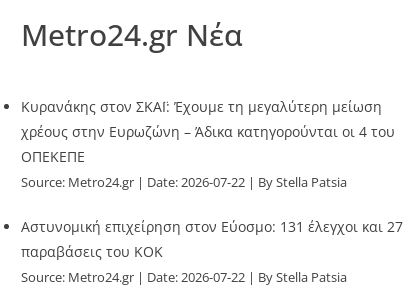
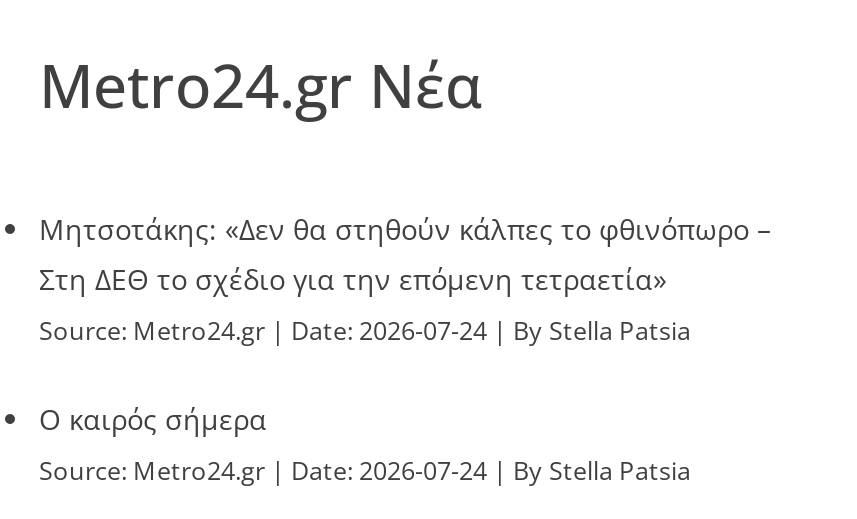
[21,97,395,166] Κυρανάκης στον ΣΚΑΪ: Έχουμε τη μεγαλύτερη μείωση | χρέους στην Ευρωζώνη – Άδικα κατηγορούνται οι 4 του | ΟΠΕΚΕΠΕ -> [39,209,771,297] Μητσοτάκης: «Δεν θα στηθούν κάλπες το φθινόπωρο – | Στη ΔΕΘ το σχέδιο για την επόμενη τετραετία»
[147,174,347,191] Date: 2026-07-22 By Stella Patsia -> [291,313,691,347] Date: 2026-07-24 By Stella Patsia
[21,217,403,261] Αστυνομική επιχείρηση στον Εύοσμο: 131 έλεγχοι και 27 | παραβάσεις του ΚΟΚ -> [39,399,267,437] O καιρός σήμερα
[147,269,347,286] Date: 2026-07-22 By Stella Patsia -> [291,453,691,487] Date: 2026-07-24 By Stella Patsia

